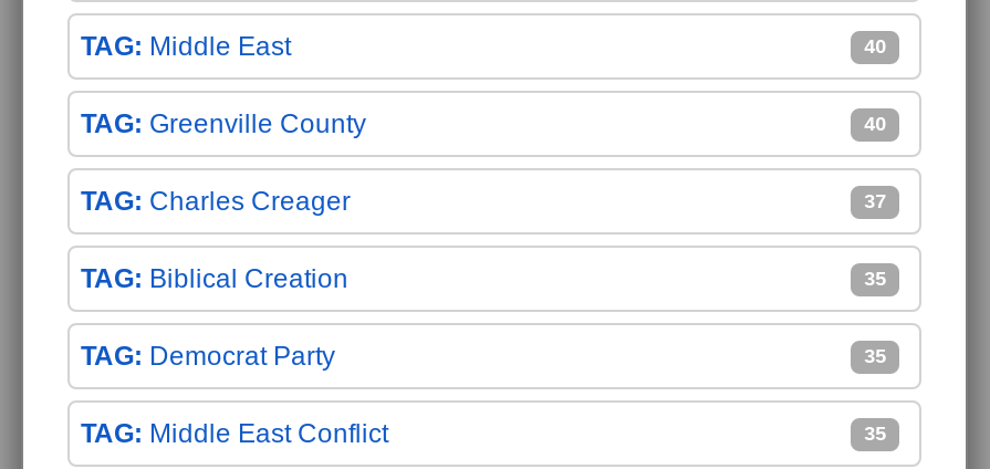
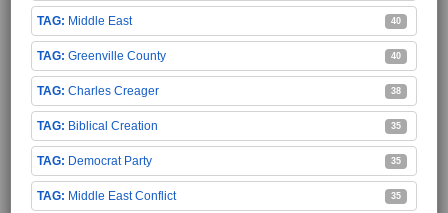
[864,191,886,213] 37 -> [391,86,401,96] 38

